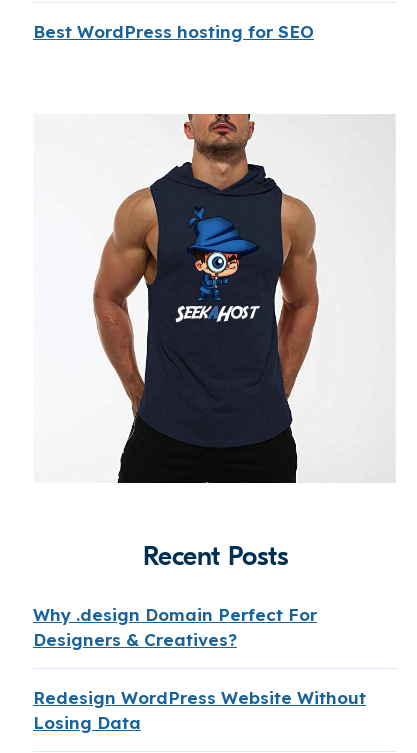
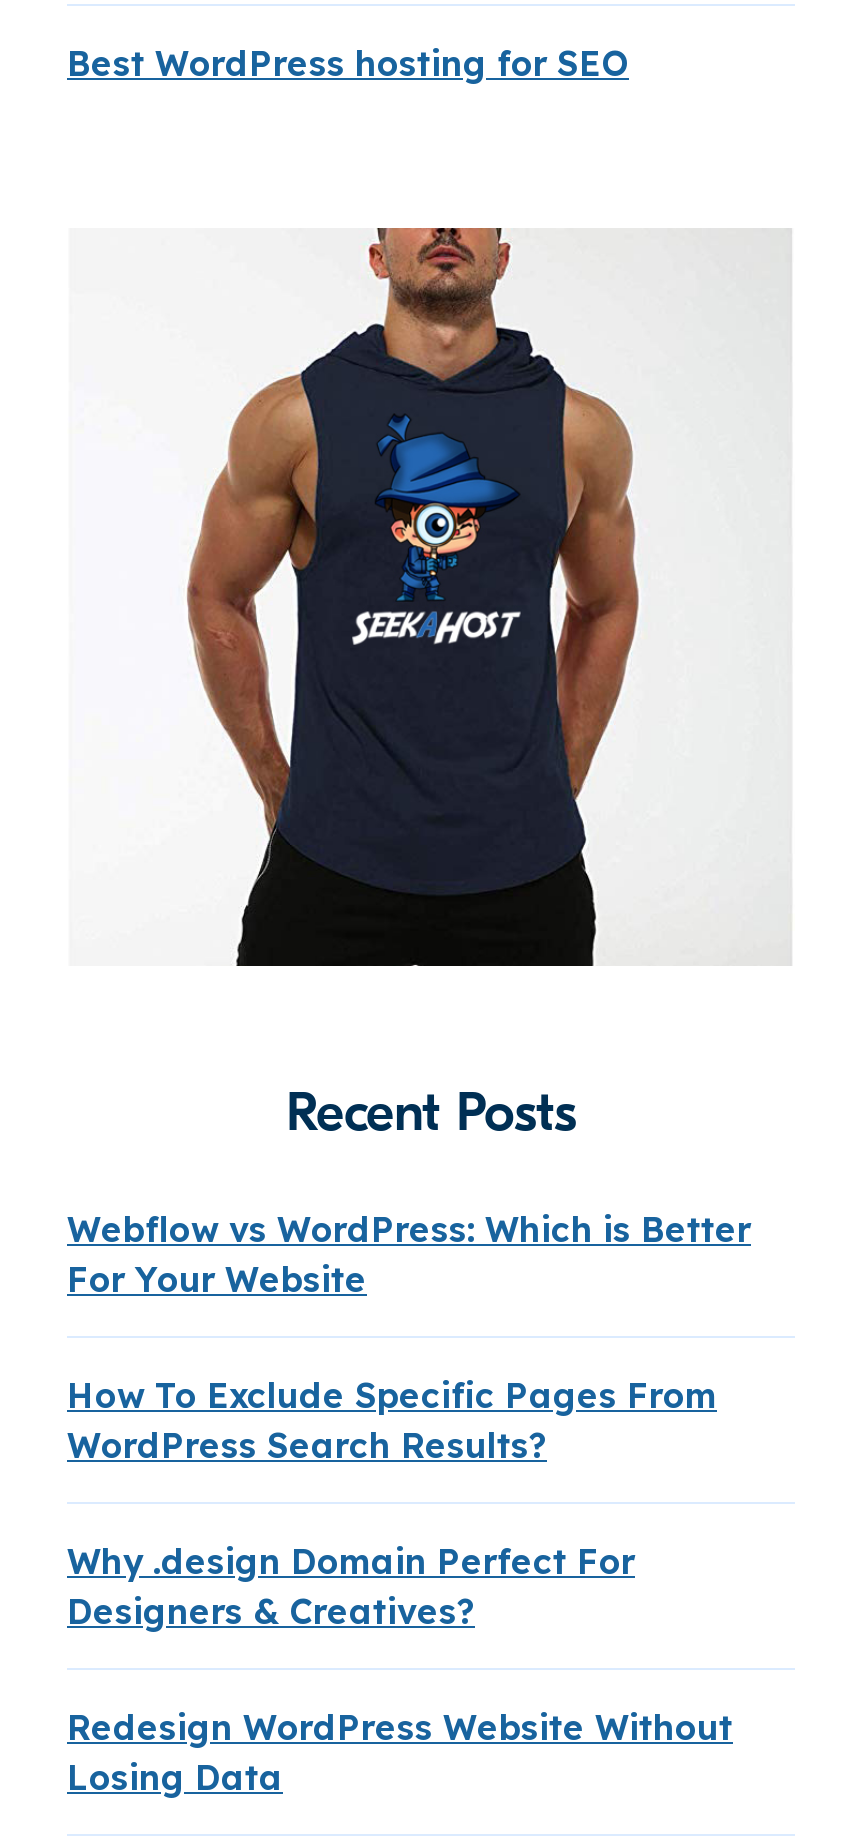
none -> [67,1208,751,1466] Webflow vs WordPress: Which is Better | For Your Website | How To Exclude Specific Pages From | WordPress Search Results?

